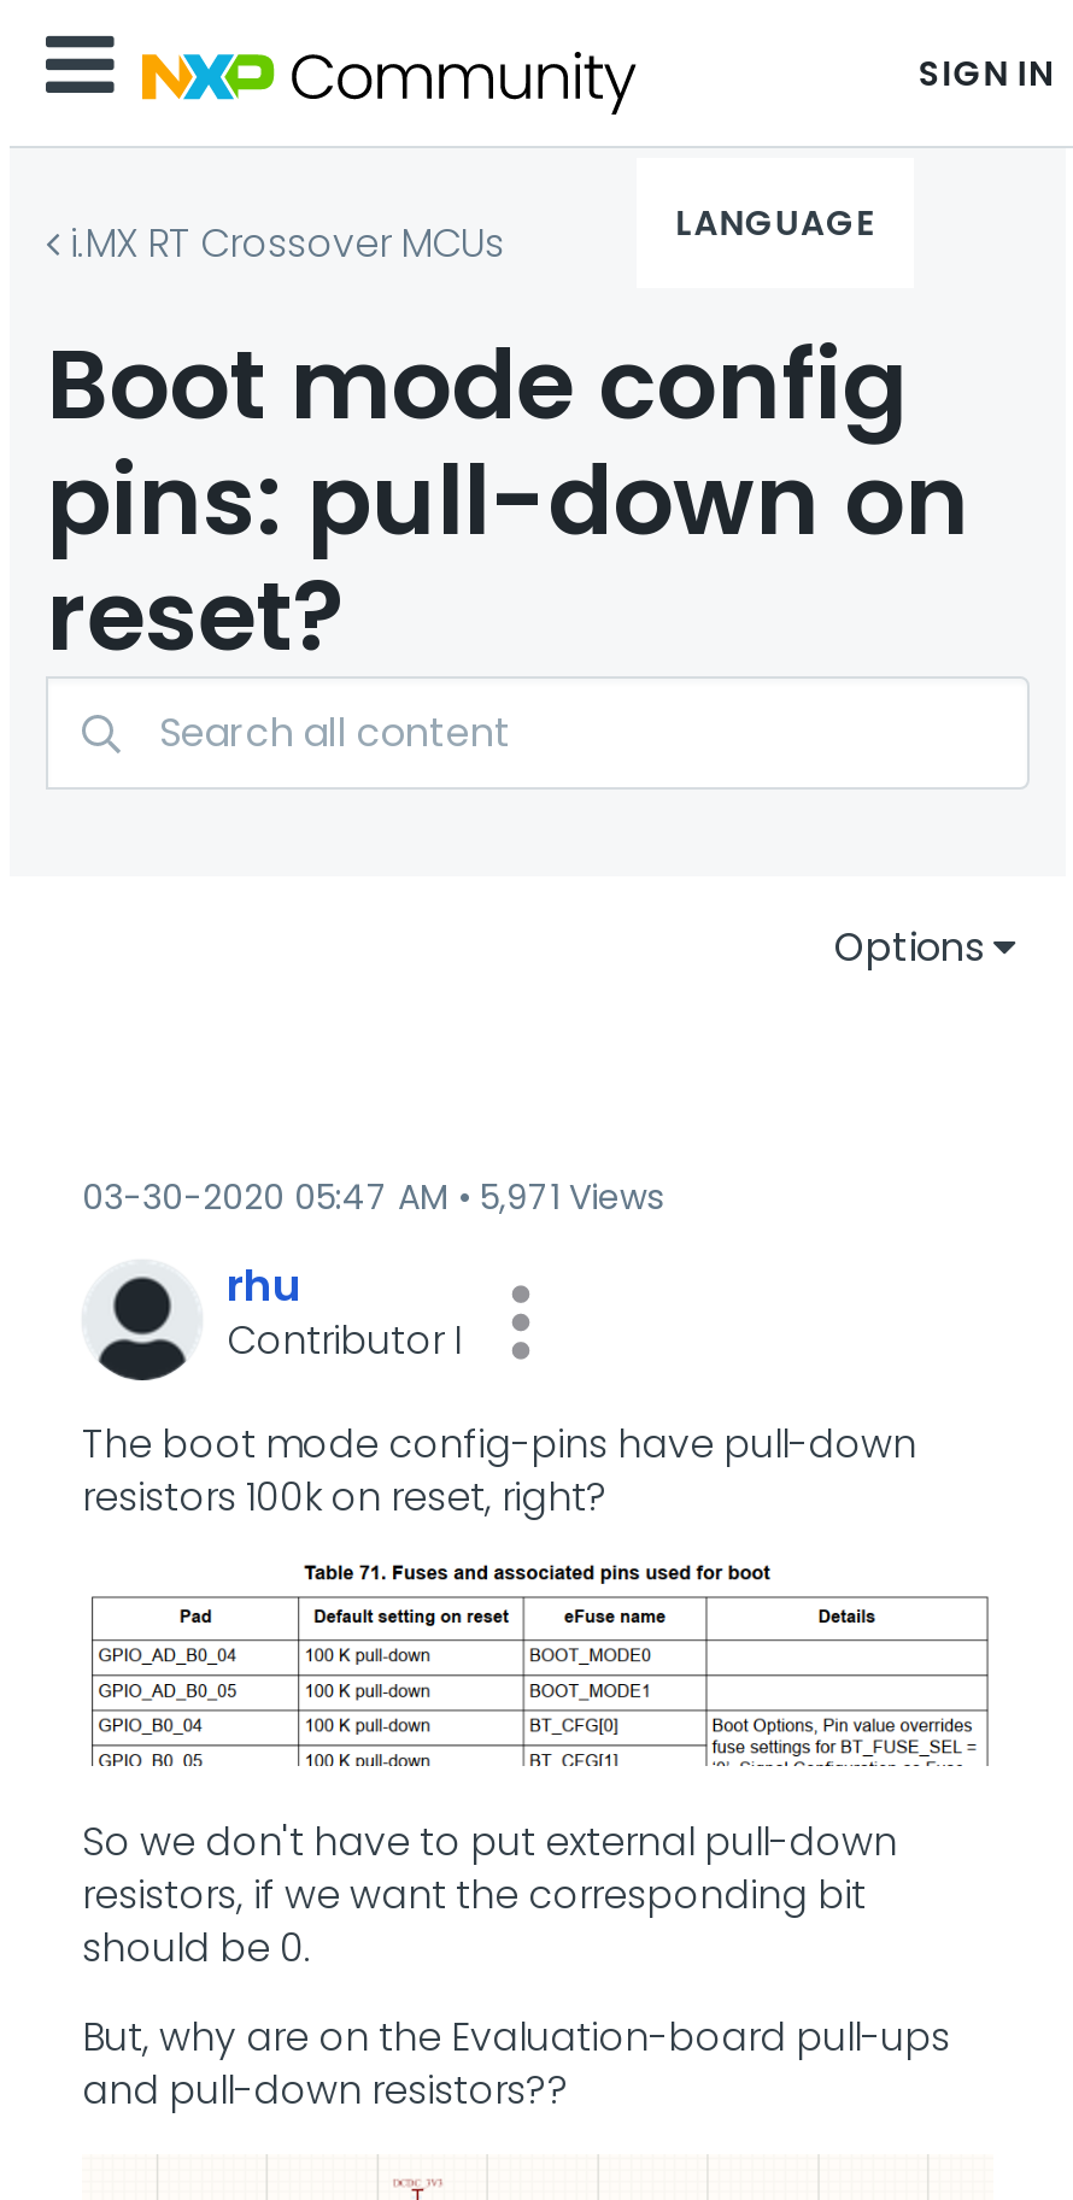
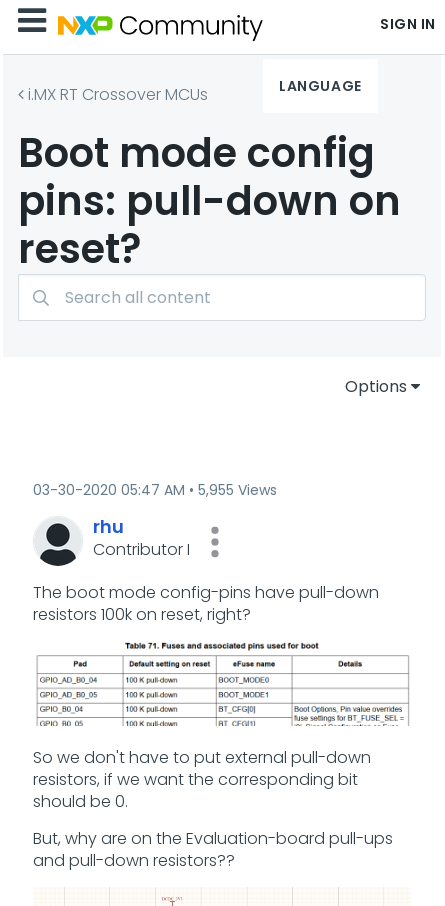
[82,1173,663,1221] 03-30-2020 05:47 AM 5,971 Views -> [33,480,277,500] 03-30-2020 05:47 AM 5,955 Views

